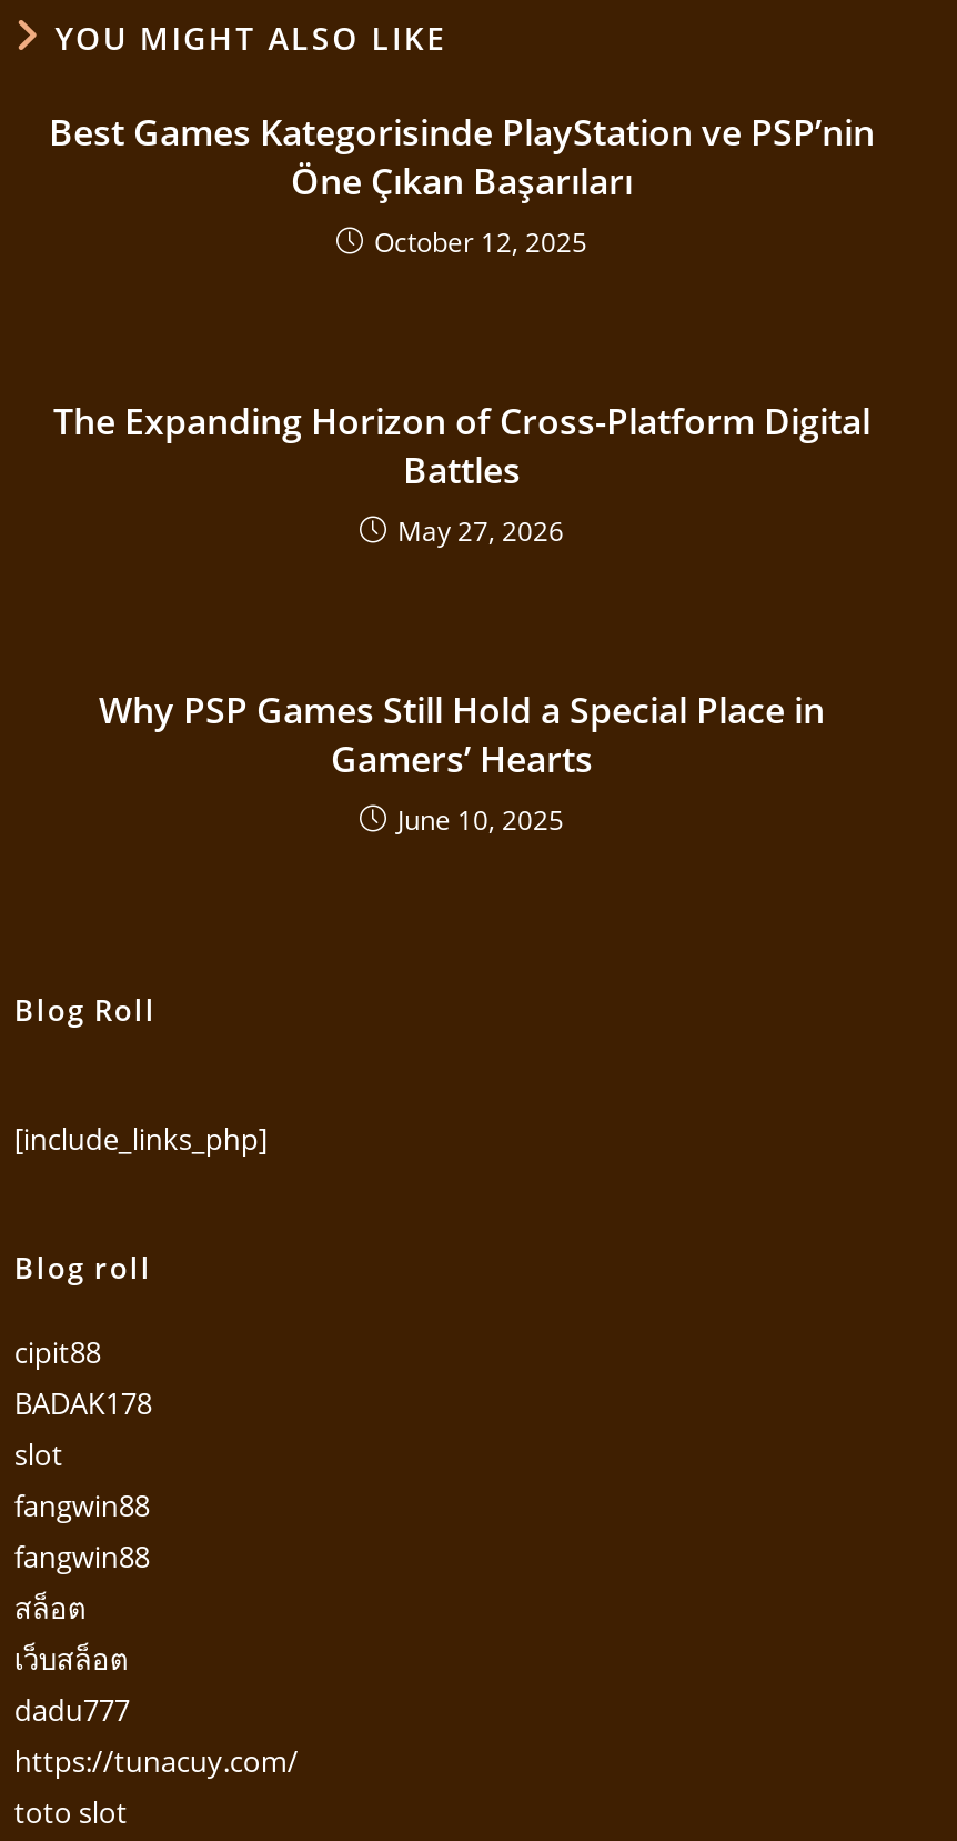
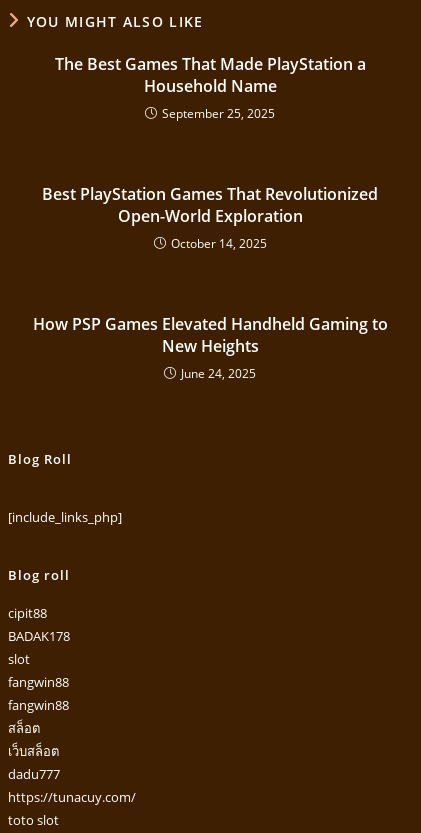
[49,109,875,262] Best Games Kategorisinde PlayStation ve PSP’nin | Öne Çıkan Başarıları | October 12, 2025 -> [54,53,365,122] The Best Games That Made PlayStation a | Household Name | September 25, 2025
[53,398,870,551] The Expanding Horizon of Cross-Platform Digital | Battles | May 27, 2026 -> [42,183,378,252] Best PlayStation Games That Revolutionized | Open-World Exploration | October 14, 2025
[99,686,825,840] Why PSP Games Still Hold a Special Place in | Gamers’ Hearts | June 10, 2025 -> [32,313,387,382] How PSP Games Elevated Handheld Gaming to | New Heights | June 24, 2025

